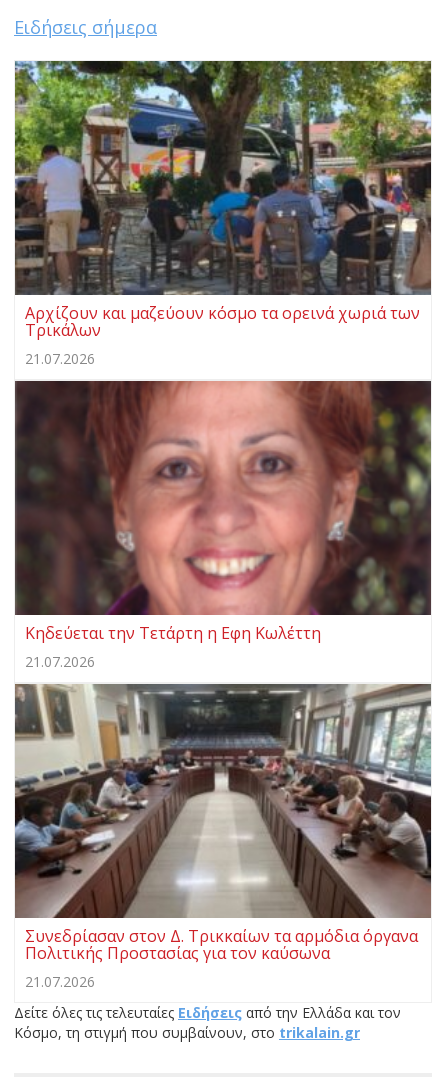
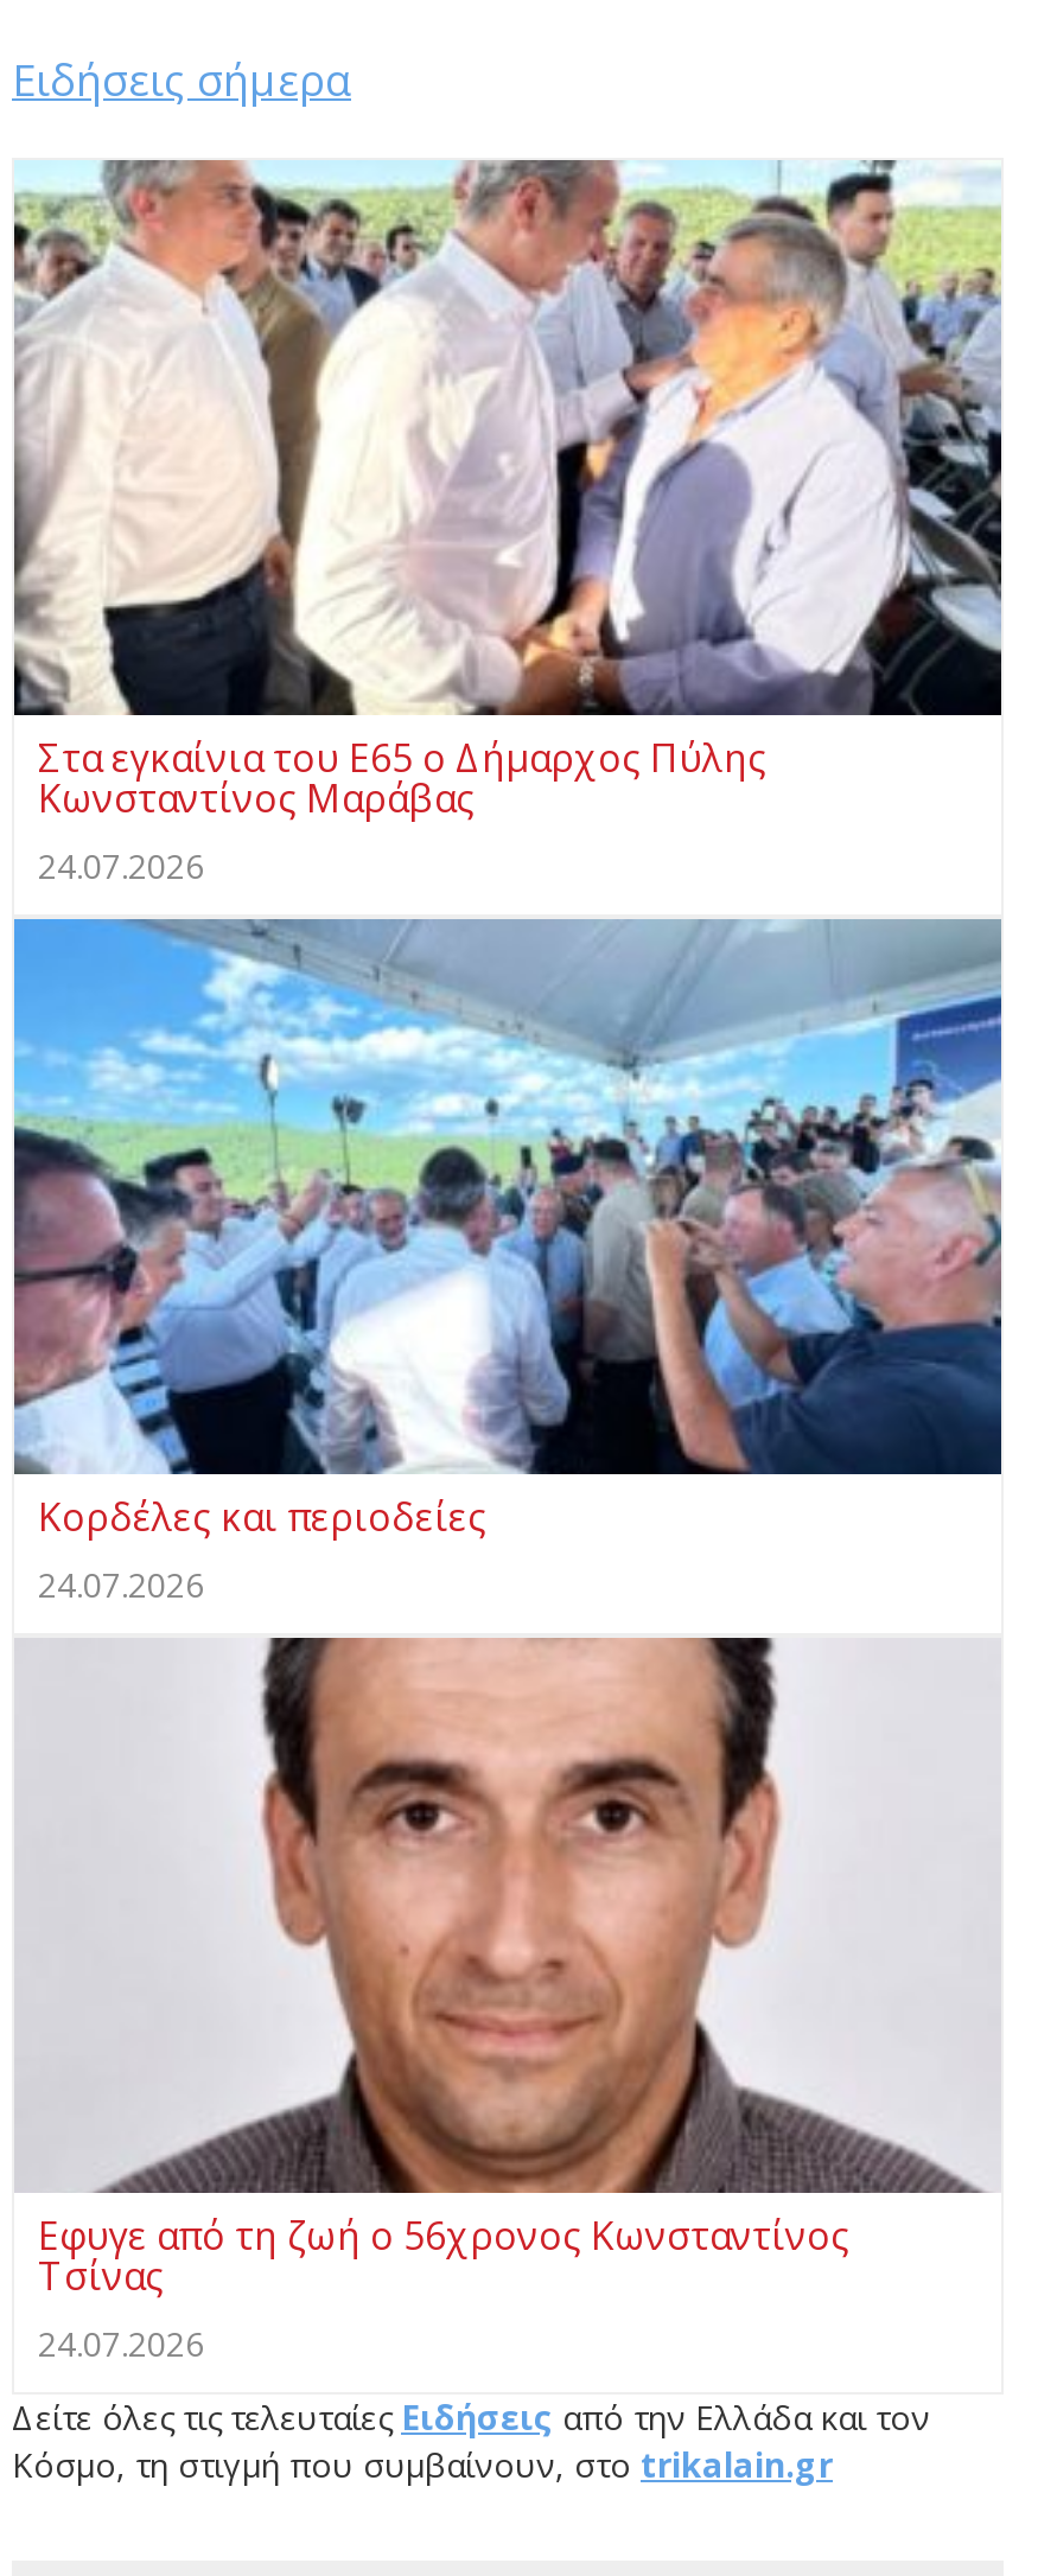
[14,60,432,367] [image] | Αρχίζουν και μαζεύουν κόσμο τα ορεινά χωριά των | Τρικάλων | 21.07.2026 -> [14,158,1004,887] [image] | Στα εγκαίνια του Ε65 ο Δήμαρχος Πύλης | Κωνσταντίνος Μαράβας | 24.07.2026
[14,380,432,670] [image] | Κηδεύεται την Τετάρτη η Εφη Κωλέττη | 21.07.2026 -> [12,917,1004,1606] [image] | Κορδέλες και περιοδείες | 24.07.2026
[14,683,432,990] [image] | Συνεδρίασαν στον Δ. Τρικκαίων τα αρμόδια όργανα | Πολιτικής Προστασίας για τον καύσωνα | 21.07.2026 -> [14,1635,1001,2365] [image] | Eφυγε από τη ζωή ο 56χρονος Κωνσταντίνος | Τσίνας | 24.07.2026

